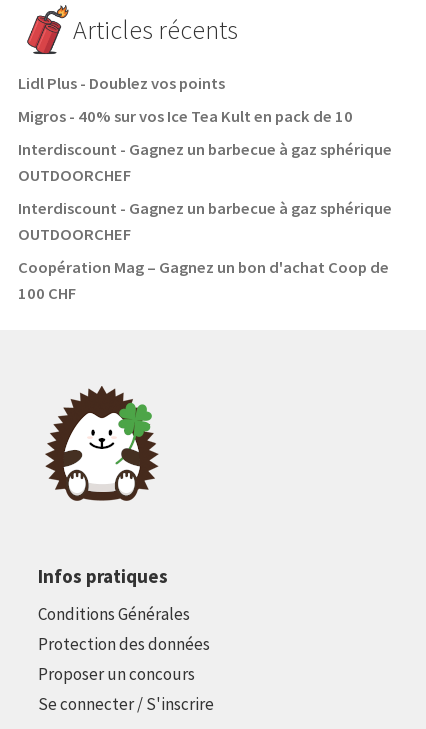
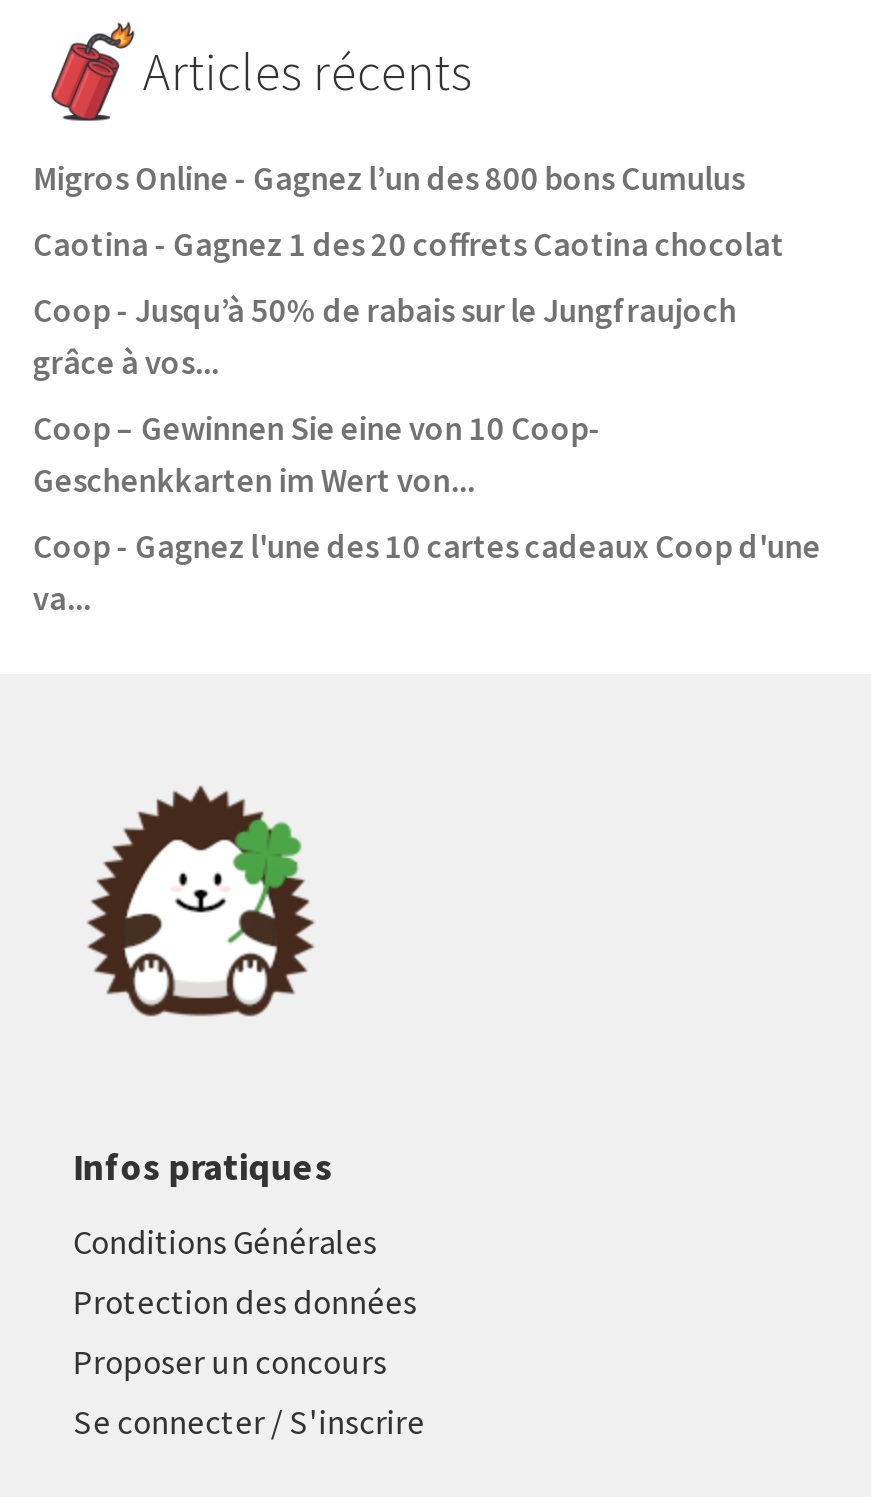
[18,73,225,94] Lidl Plus - Doublez vos points -> [33,158,745,200] Migros Online - Gagnez l’un des 800 bons Cumulus
[18,106,353,127] Migros - 40% sur vos Ice Tea Kult en pack de 10 -> [33,224,785,266] Caotina - Gagnez 1 des 20 coffrets Caotina chocolat
[18,139,392,186] Interdiscount - Gagnez un barbecue à gaz sphérique | OUTDOORCHEF -> [33,290,737,384] Coop - Jusqu’à 50% de rabais sur le Jungfraujoch | grâce à vos...
[18,198,392,245] Interdiscount - Gagnez un barbecue à gaz sphérique | OUTDOORCHEF -> [33,408,601,502] Coop – Gewinnen Sie eine von 10 Coop- | Geschenkkarten im Wert von...
[18,257,389,304] Coopération Mag – Gagnez un bon d'achat Coop de | 100 CHF -> [33,526,821,620] Coop - Gagnez l'une des 10 cartes cadeaux Coop d'une | va...

